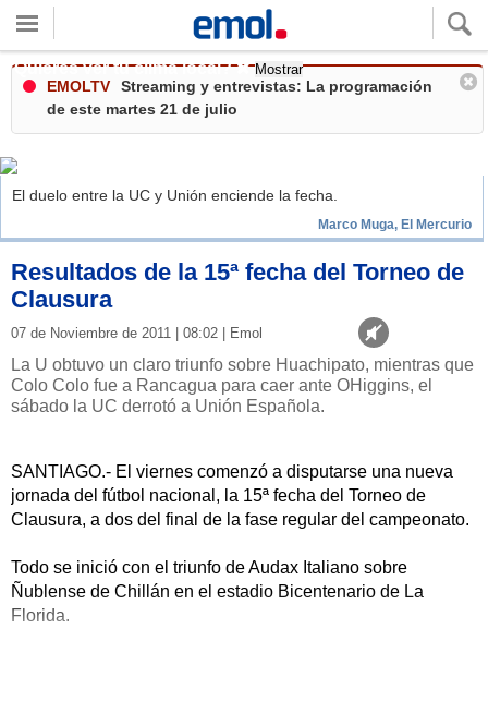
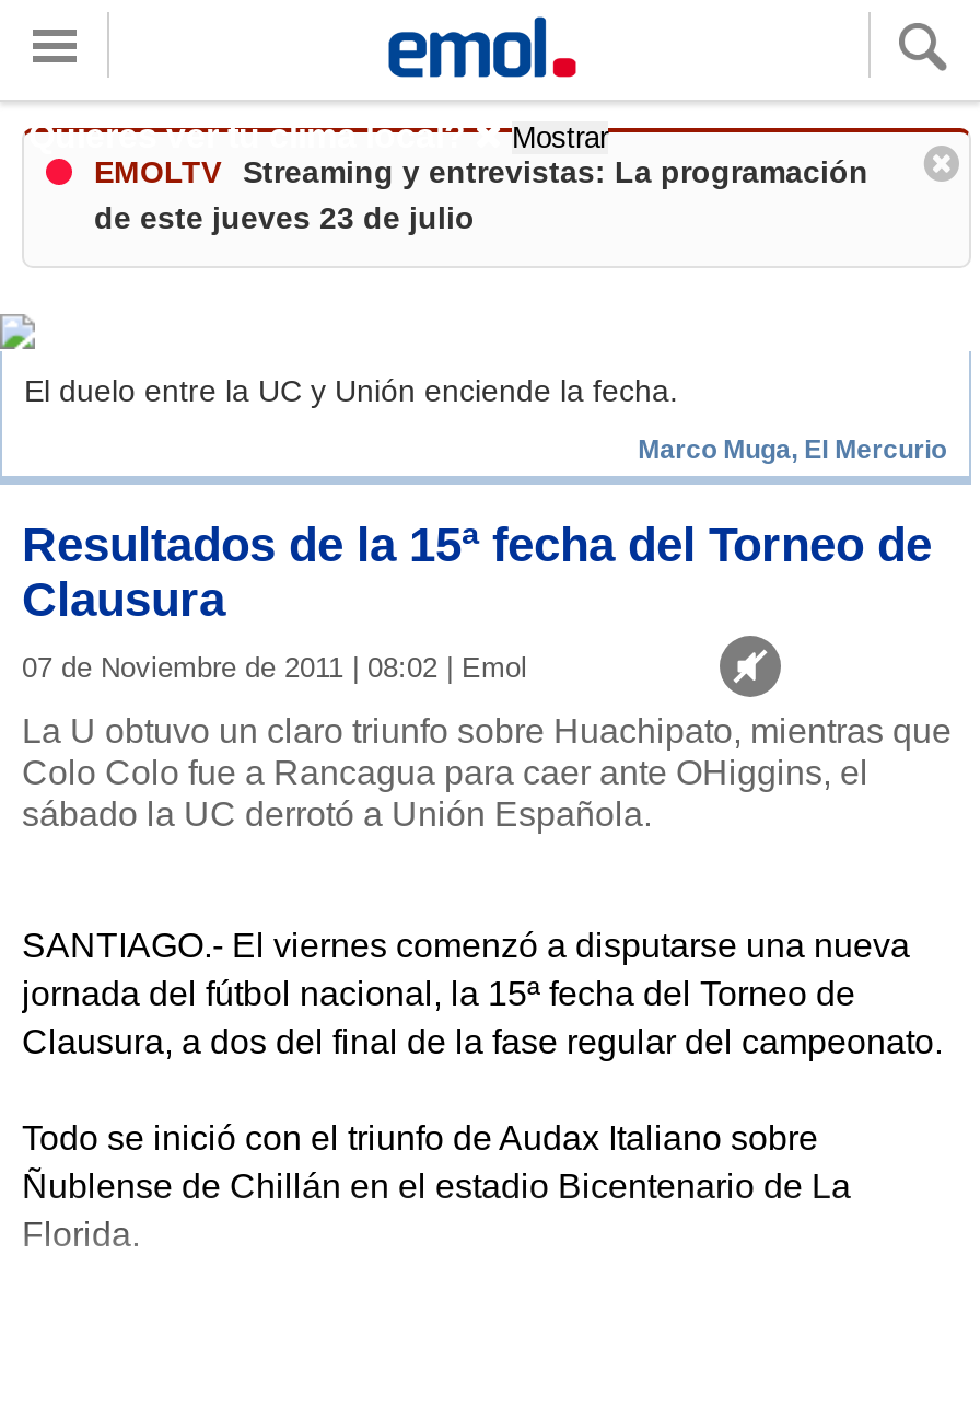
[47,100,237,118] de este martes 21 de julio -> [94,200,475,235] de este jueves 23 de julio

